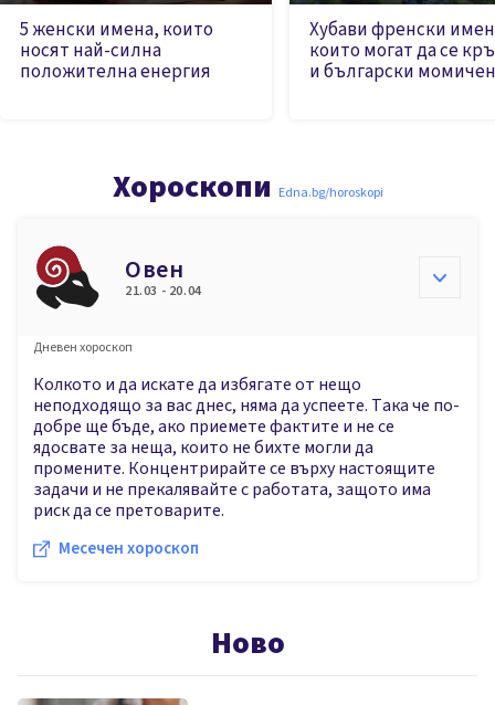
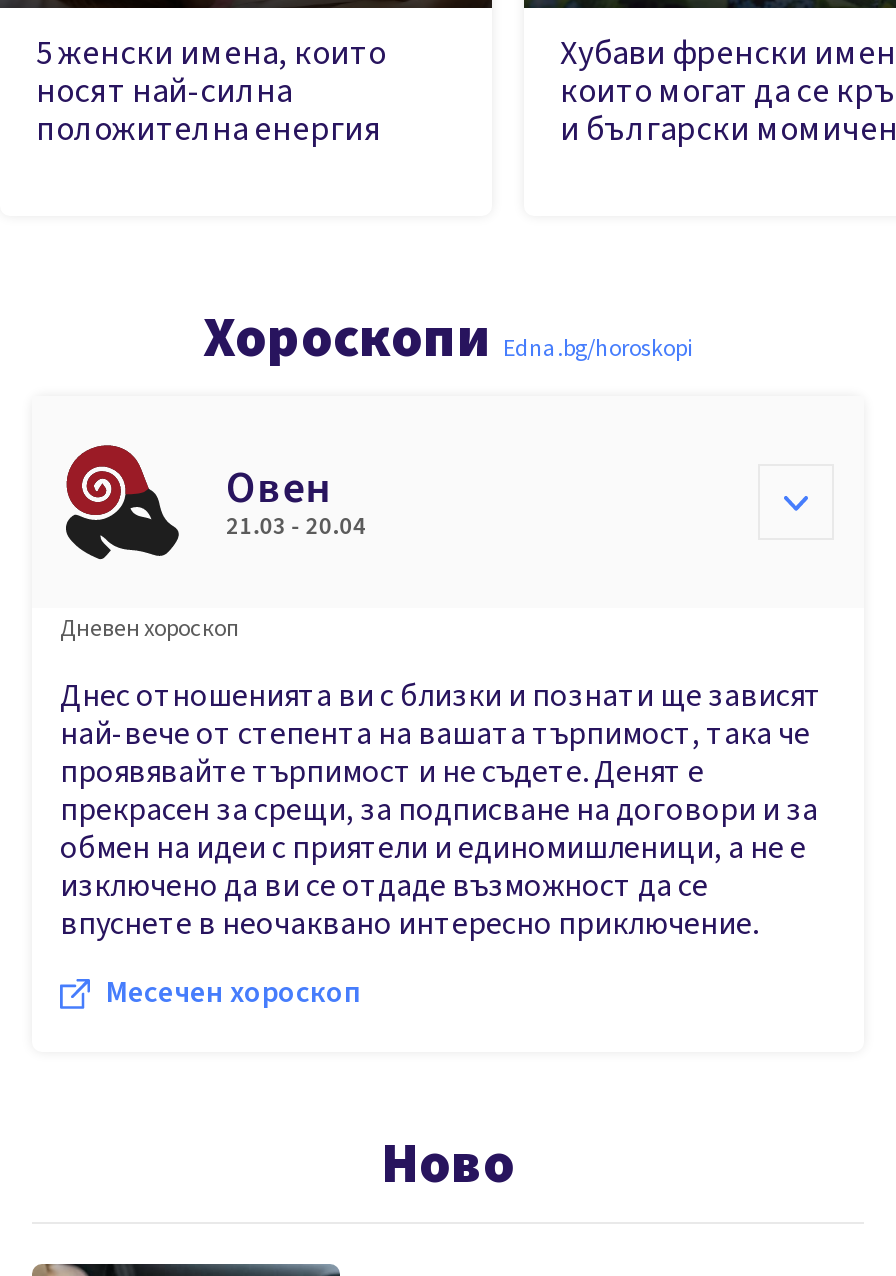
[33,373,460,523] Колкото и да искате да избягате от нещо | неподходящо за вас днес, няма да успеете. Така че по- | добре ще бъде, ако приемете фактите и не се | ядосвате за неща, които не бихте могли да | промените. Концентрирайте се върху настоящите | задачи и не прекалявайте с работата, защото има | риск да се претоварите. -> [60,674,822,946] Днес отношенията ви с близки и познати ще зависят | най-вече от степента на вашата търпимост, така че | проявявайте търпимост и не съдете. Денят е | прекрасен за срещи, за подписване на договори и за | обмен на идеи с приятели и единомишленици, а не е | изключено да ви се отдаде възможност да се | впуснете в неочаквано интересно приключение.

